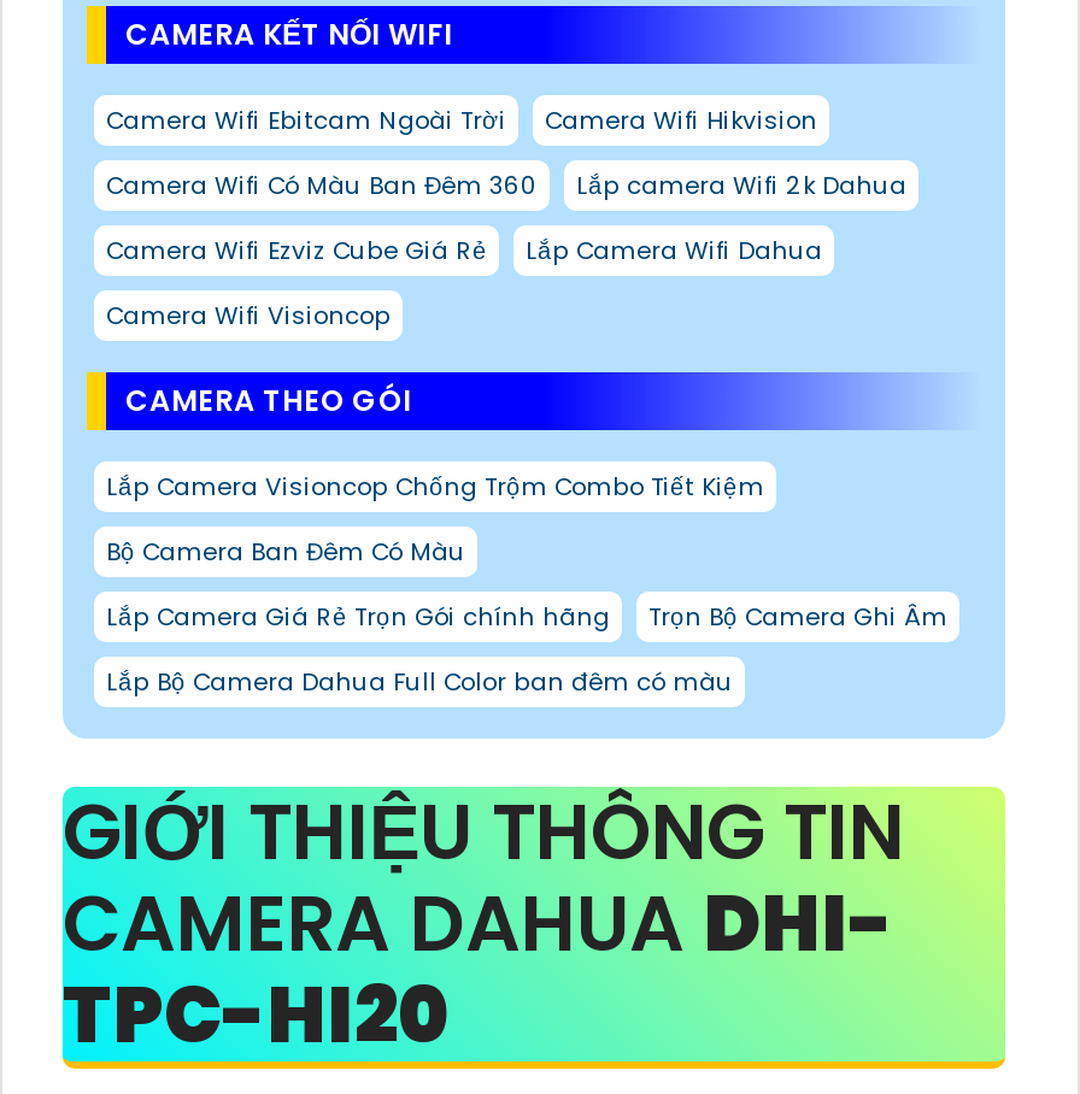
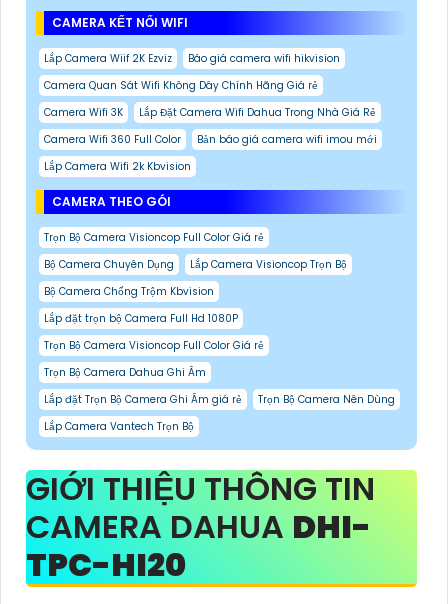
[106,102,906,334] Camera Wifi Ebitcam Ngoài Trời | Camera Wifi Hikvision | Camera Wifi Có Màu Ban Đêm 360 | Lắp camera Wifi 2k Dahua | Camera Wifi Ezviz Cube Giá Rẻ | Lắp Camera Wifi Dahua | Camera Wifi Visioncop -> [44,51,377,174] Lắp Camera Wiif 2K Ezviz | Báo giá camera wifi hikvision | Camera Quan Sát Wifi Không Dây Chính Hãng Giá rẻ | Camera Wifi 3K | Lắp Đặt Camera Wifi Dahua Trong Nhà Giá Rẻ | Camera Wifi 360 Full Color | Bản báo giá camera wifi imou mới | Lắp Camera Wifi 2k Kbvision
[106,469,947,700] Lắp Camera Visioncop Chống Trộm Combo Tiết Kiệm | Bộ Camera Ban Đêm Có Màu | Lắp Camera Giá Rẻ Trọn Gói chính hãng | Trọn Bộ Camera Ghi Âm | Lắp Bộ Camera Dahua Full Color ban đêm có màu -> [44,230,395,434] Trọn Bộ Camera Visioncop Full Color Giá rẻ | Bộ Camera Chuyên Dụng | Lắp Camera Visioncop Trọn Bộ | Bộ Camera Chống Trộm Kbvision | Lắp đặt trọn bộ Camera Full Hd 1080P | Trọn Bộ Camera Visioncop Full Color Giá rẻ | Trọn Bộ Camera Dahua Ghi Âm | Lắp đặt Trọn Bộ Camera Ghi Âm giá rẻ | Trọn Bộ Camera Nên Dùng | Lắp Camera Vantech Trọn Bộ

